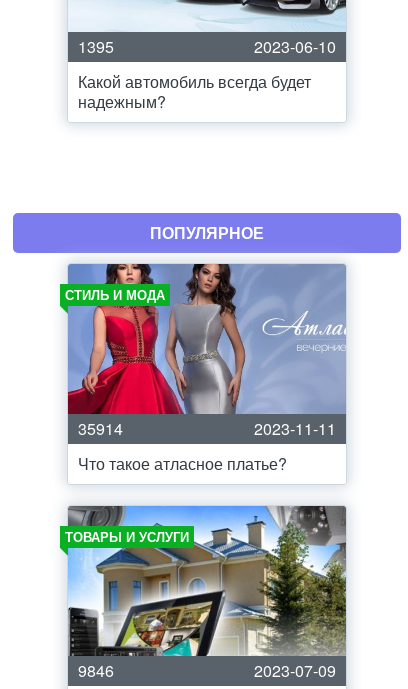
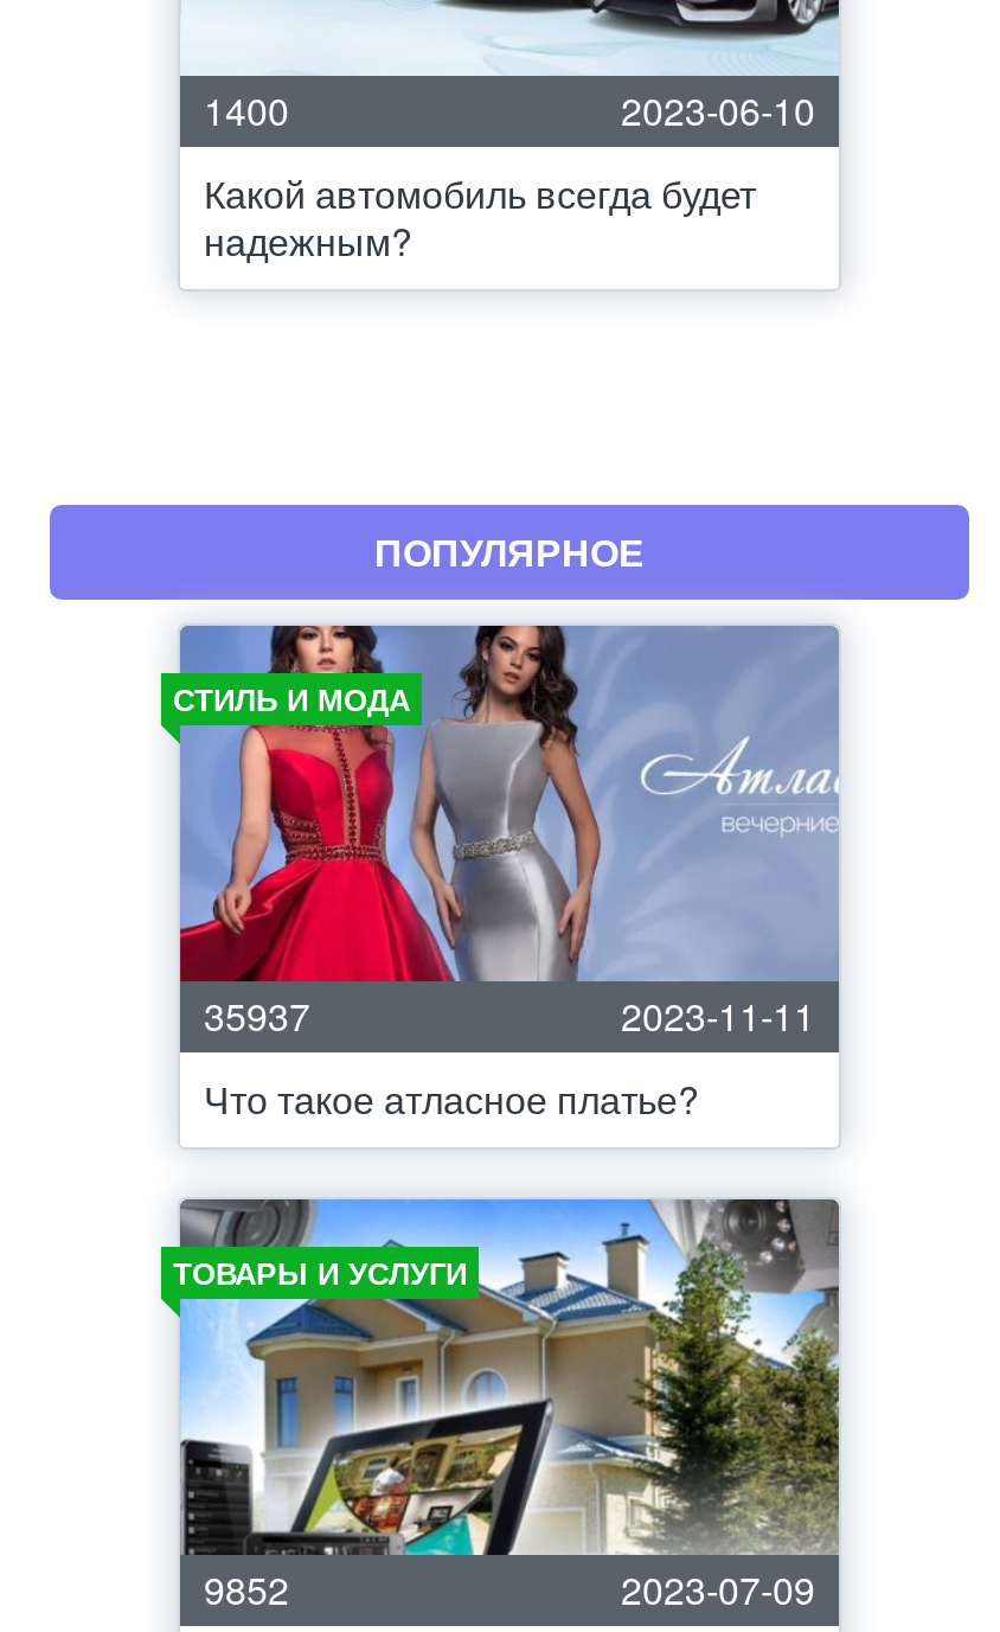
[78,35,114,58] 1395 -> [204,83,289,137] 1400
[78,417,123,440] 35914 -> [204,988,310,1043] 35937
[78,659,114,682] 9846 -> [204,1562,289,1617] 9852

